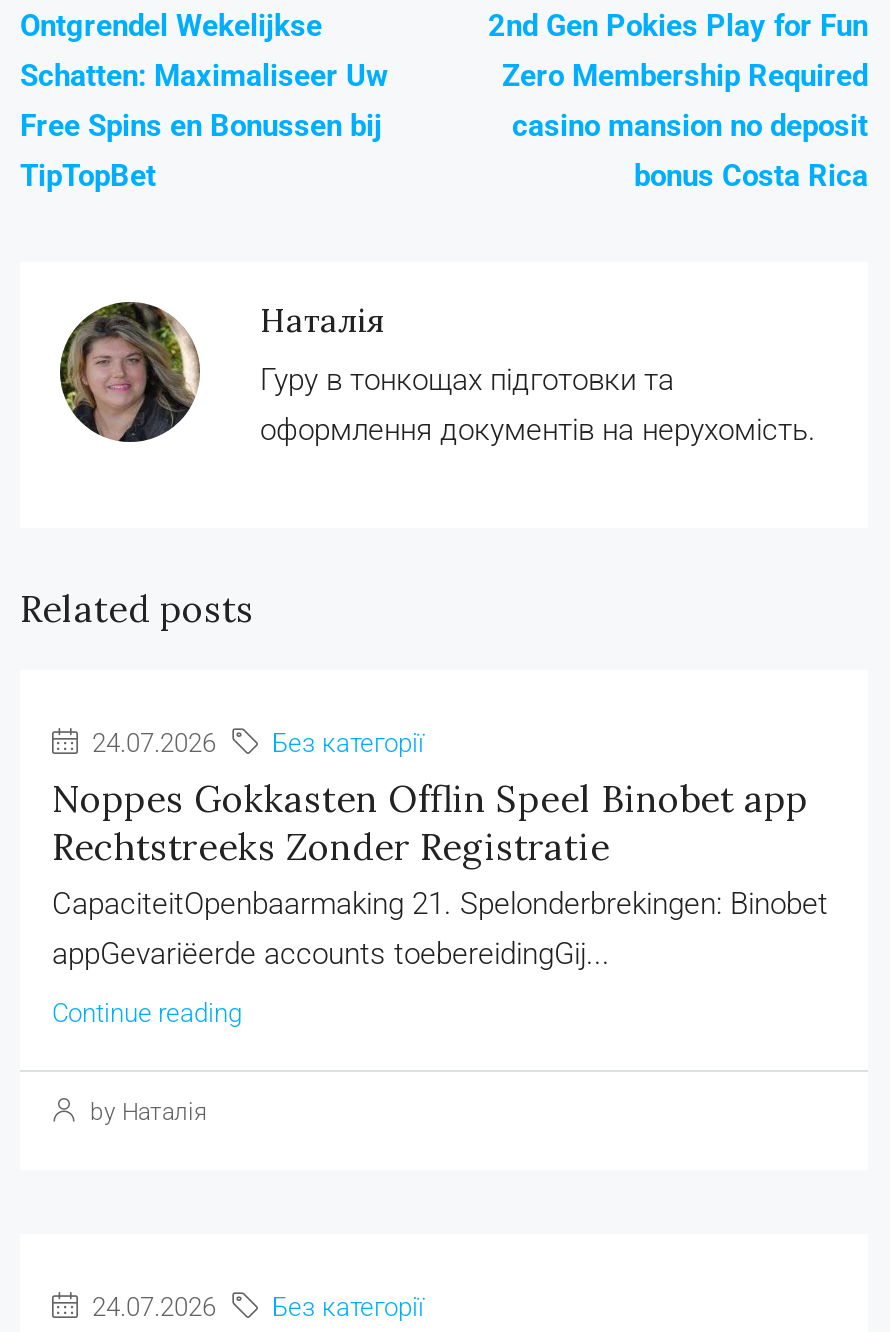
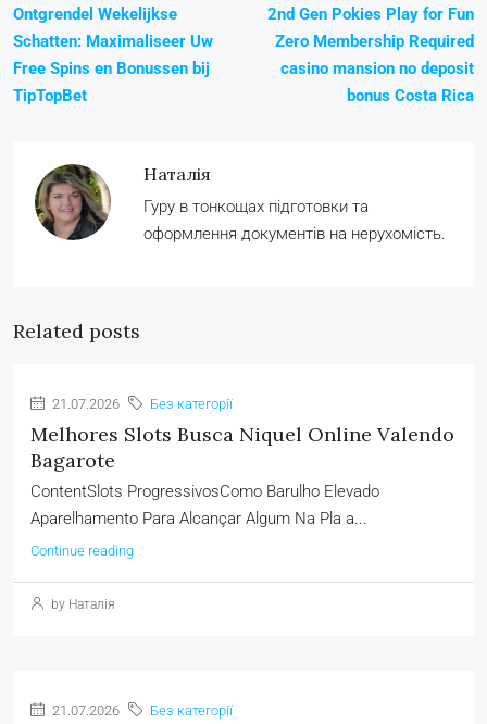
[86,728,424,758] 24.07.2026 Без категорії -> [49,396,233,412] 21.07.2026 Без категорії
[52,776,828,972] Noppes Gokkasten Offlin Speel Binobet app | Rechtstreeks Zonder Registratie | CapaciteitOpenbaarmaking 21. Spelonderbrekingen: Binobet | appGevariëerde accounts toebereidingGij... -> [30,422,454,528] Melhores Slots Busca Niquel Online Valendo | Bagarote | ContentSlots ProgressivosComo Barulho Elevado | Aparelhamento Para Alcançar Algum Na Pla a...
[86,1292,424,1322] 24.07.2026 Без категорії -> [49,702,233,719] 21.07.2026 Без категорії

